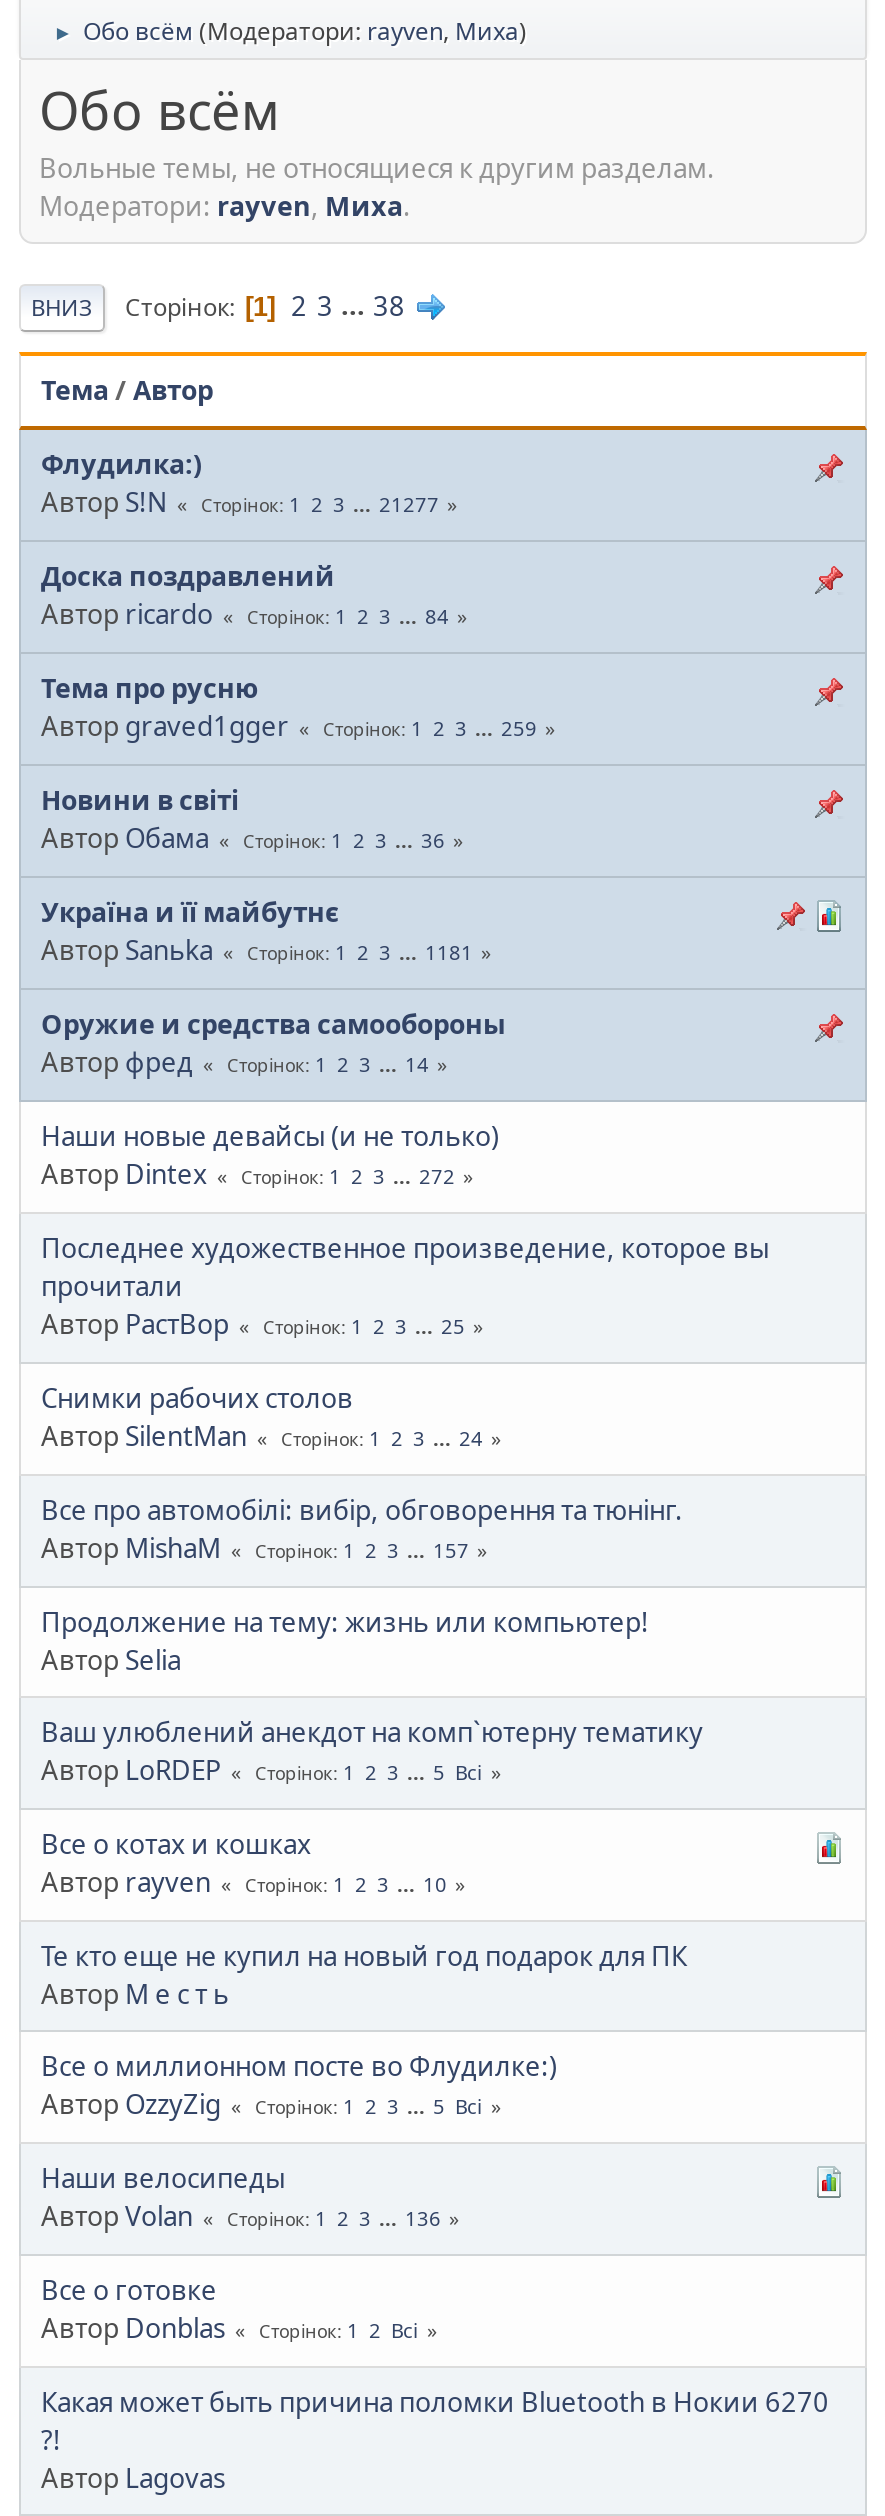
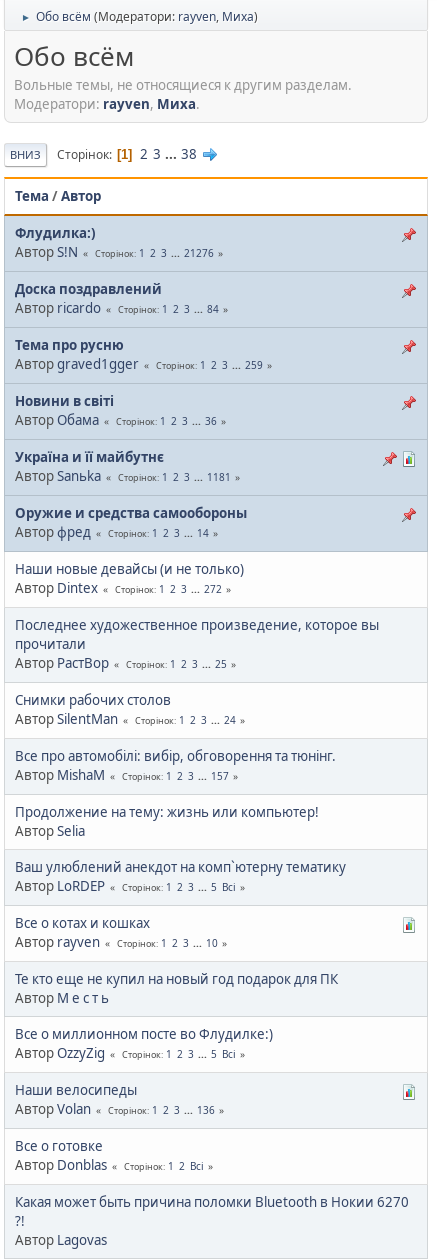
[41,484,439,520] Автор S!N Сторінок 1 2 3 ... 21277 -> [15,243,214,261] Автор S!N Сторінок 1 2 3 ... 21276

